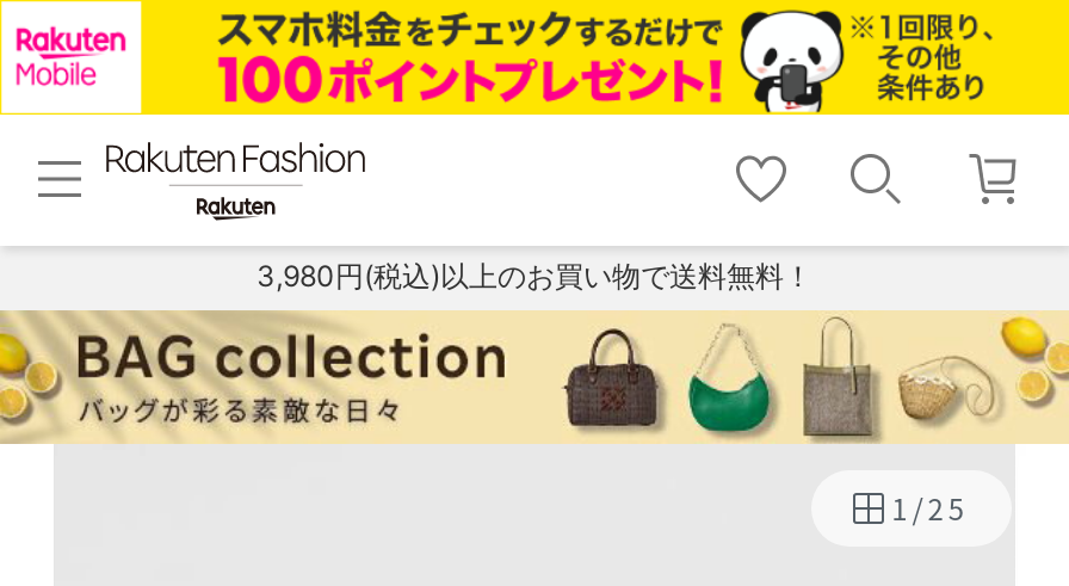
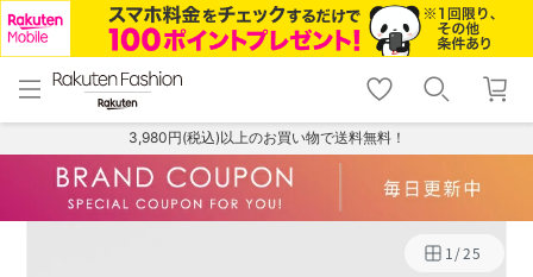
[7,310,1062,444] [image] -> [4,153,529,222] [image]

